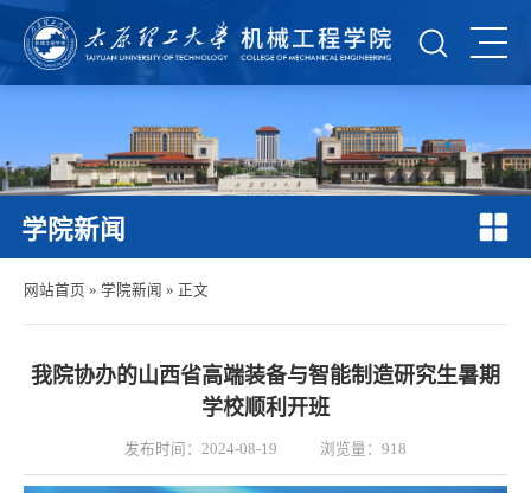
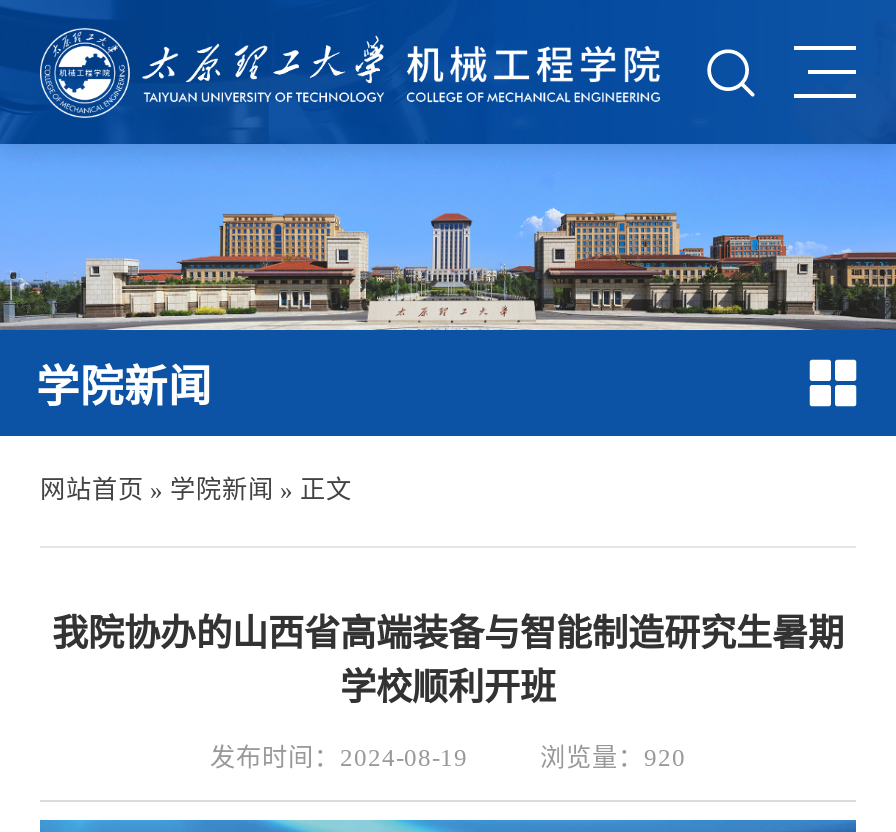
[320,441,407,457] 浏览量：918 -> [540,744,686,772] 浏览量：920

